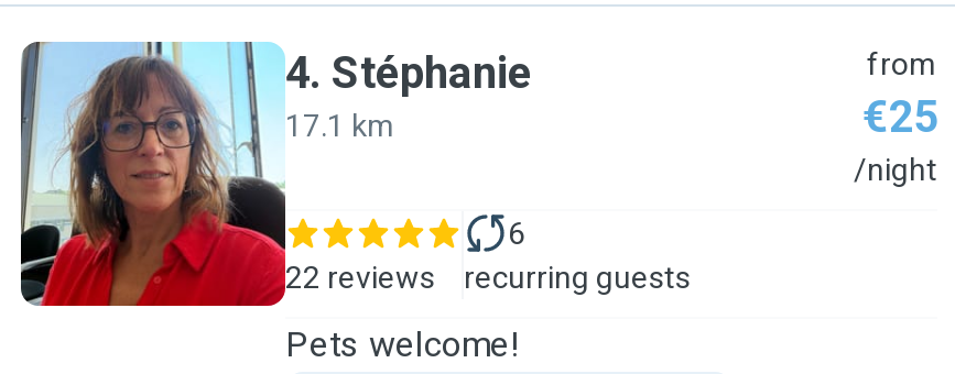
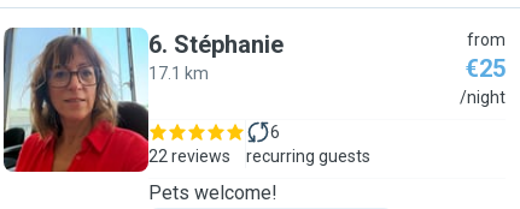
[285,46,532,99] 4. Stéphanie -> [148,30,284,59] 6. Stéphanie

